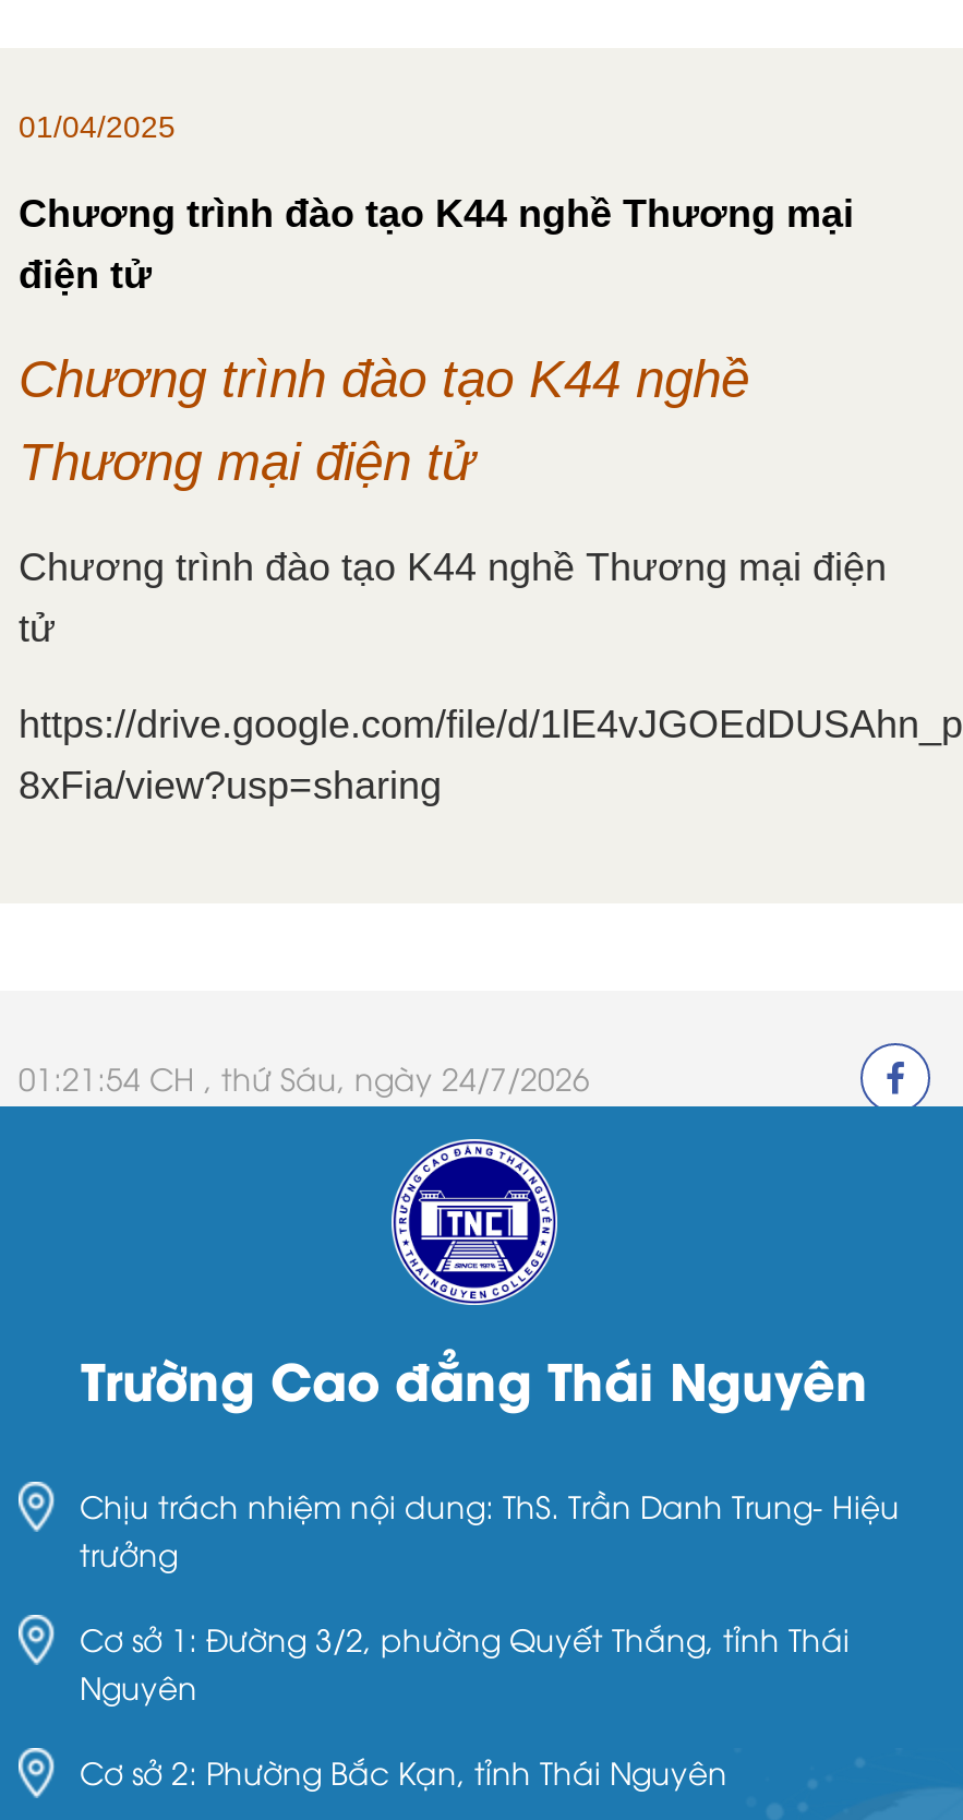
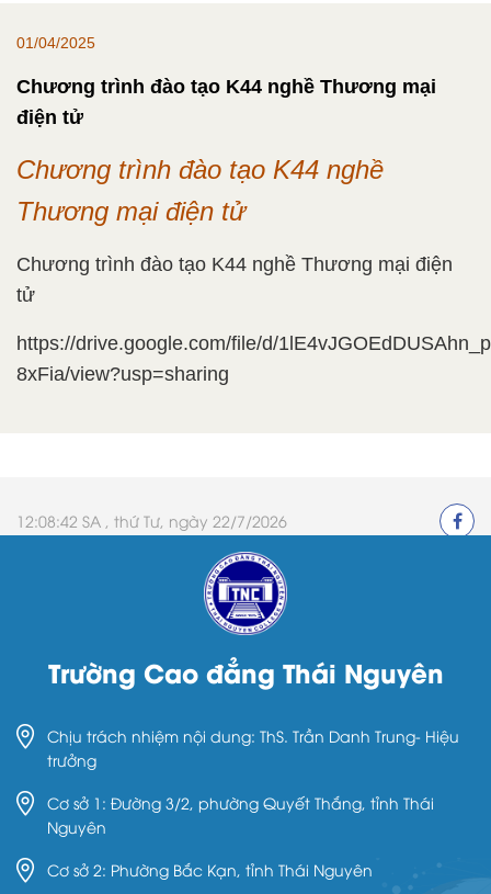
[19,1056,590,1098] 01:21:54 CH , thứ Sáu, ngày 24/7/2026 -> [16,510,287,531] 12:08:42 SA , thứ Tư, ngày 22/7/2026

